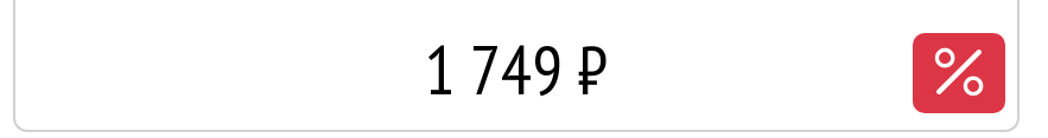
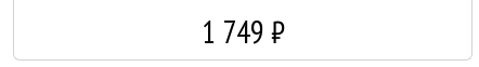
[910,31,1008,116] [image] -> none

